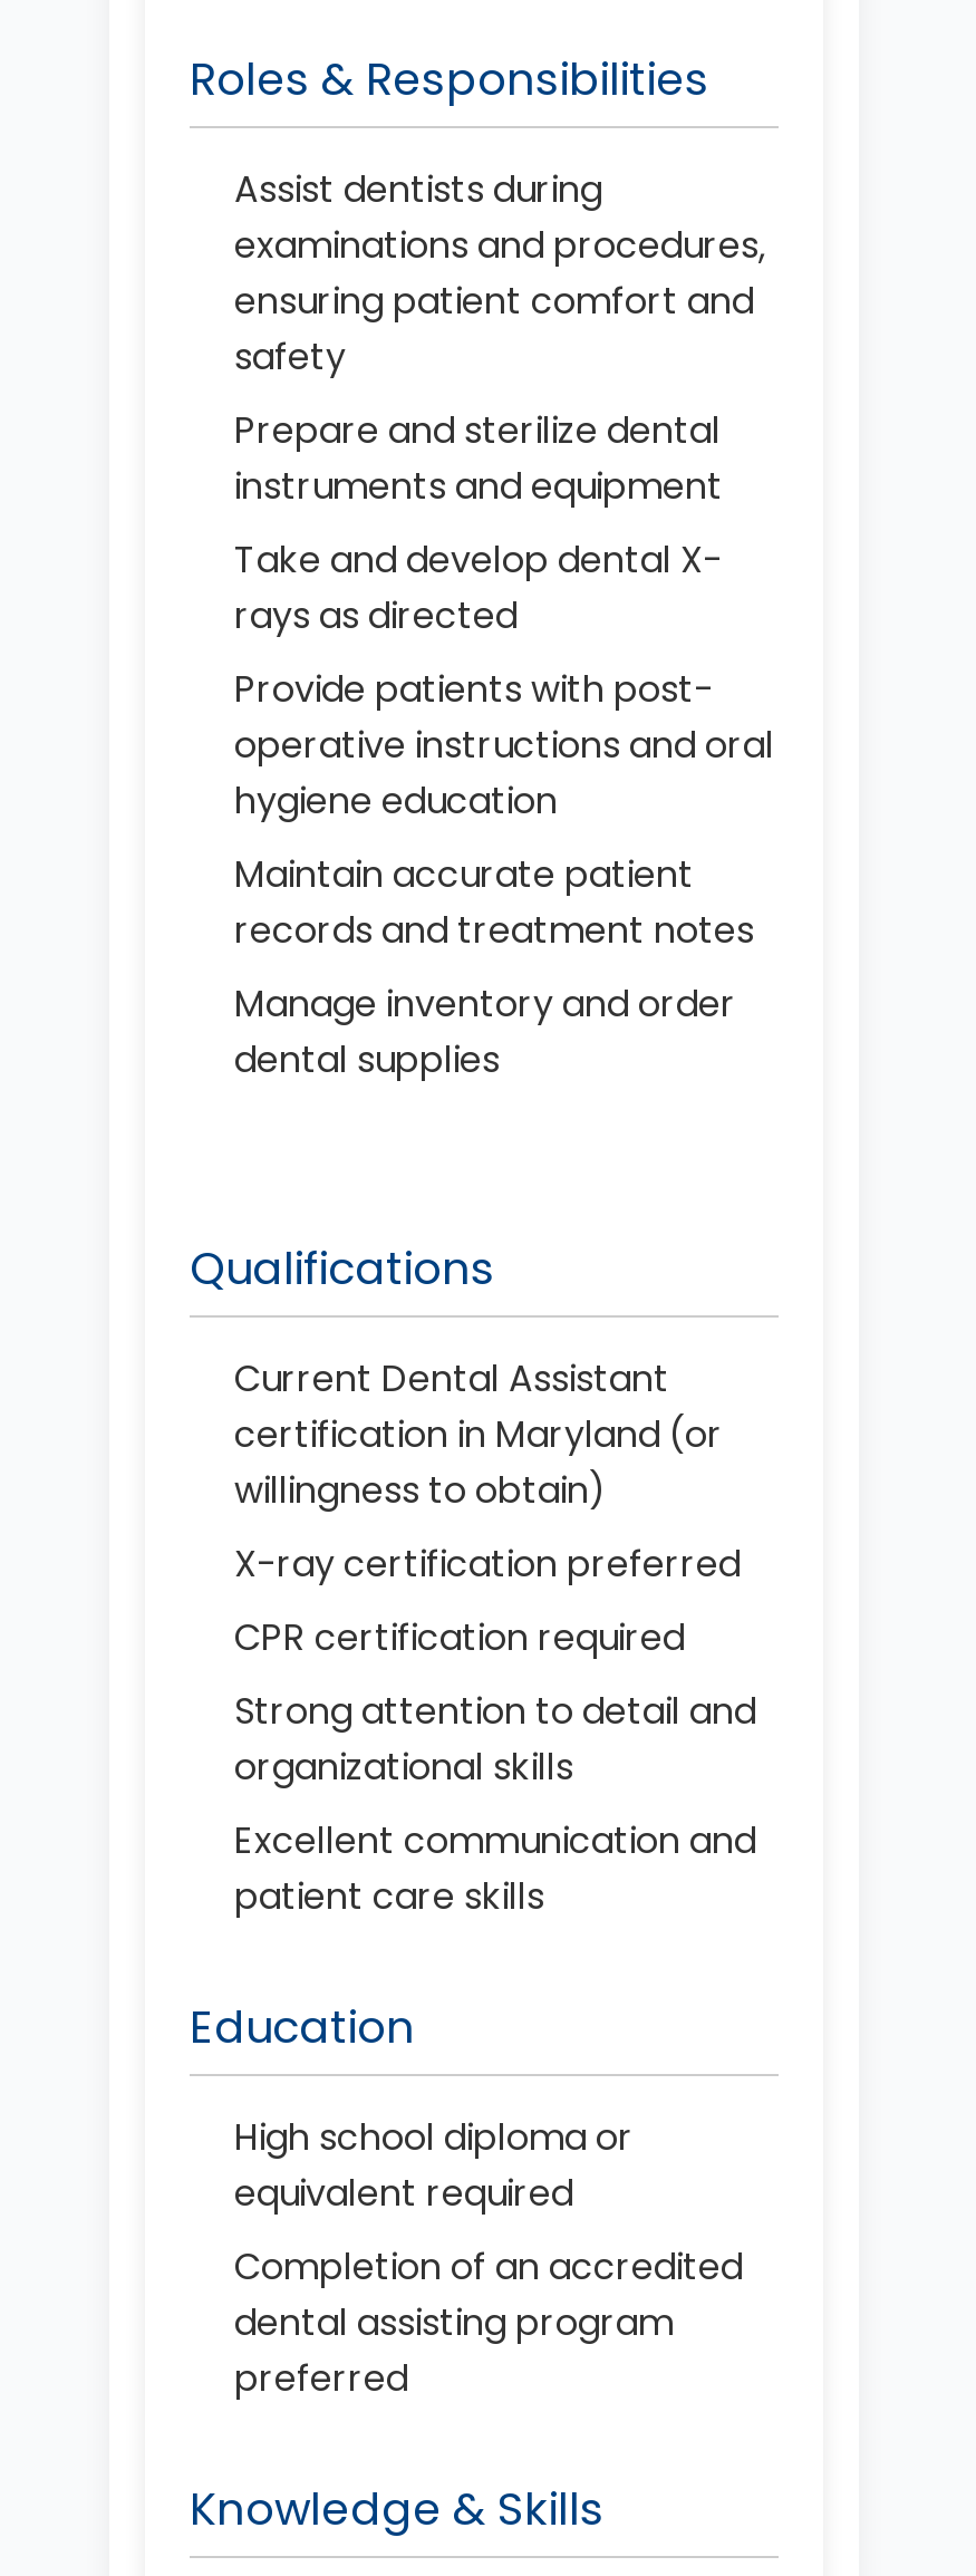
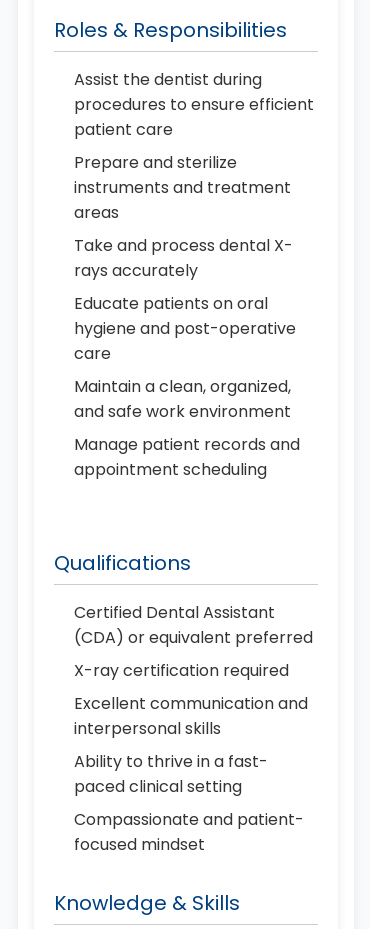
[234,164,774,1086] Assist dentists during | examinations and procedures, | ensuring patient comfort and | safety | Prepare and sterilize dental | instruments and equipment | Take and develop dental X- | rays as directed | Provide patients with post- | operative instructions and oral | hygiene education | Maintain accurate patient | records and treatment notes | Manage inventory and order | dental supplies -> [74,68,314,481] Assist the dentist during | procedures to ensure efficient | patient care | Prepare and sterilize | instruments and treatment | areas | Take and process dental X- | rays accurately | Educate patients on oral | hygiene and post-operative | care | Maintain a clean, organized, | and safe work environment | Manage patient records and | appointment scheduling
[234,1353,756,1793] Current Dental Assistant | certification in Maryland (or | willingness to obtain) | X-ray certification preferred | CPR certification required | Strong attention to detail and | organizational skills -> [74,601,313,682] Certified Dental Assistant | (CDA) or equivalent preferred | X-ray certification required
[190,1871,743,2404] patient care skills | Education | High school diploma or | equivalent required | Completion of an accredited | dental assisting program | preferred -> [74,717,304,856] interpersonal skills | Ability to thrive in a fast- | paced clinical setting | Compassionate and patient- | focused mindset

